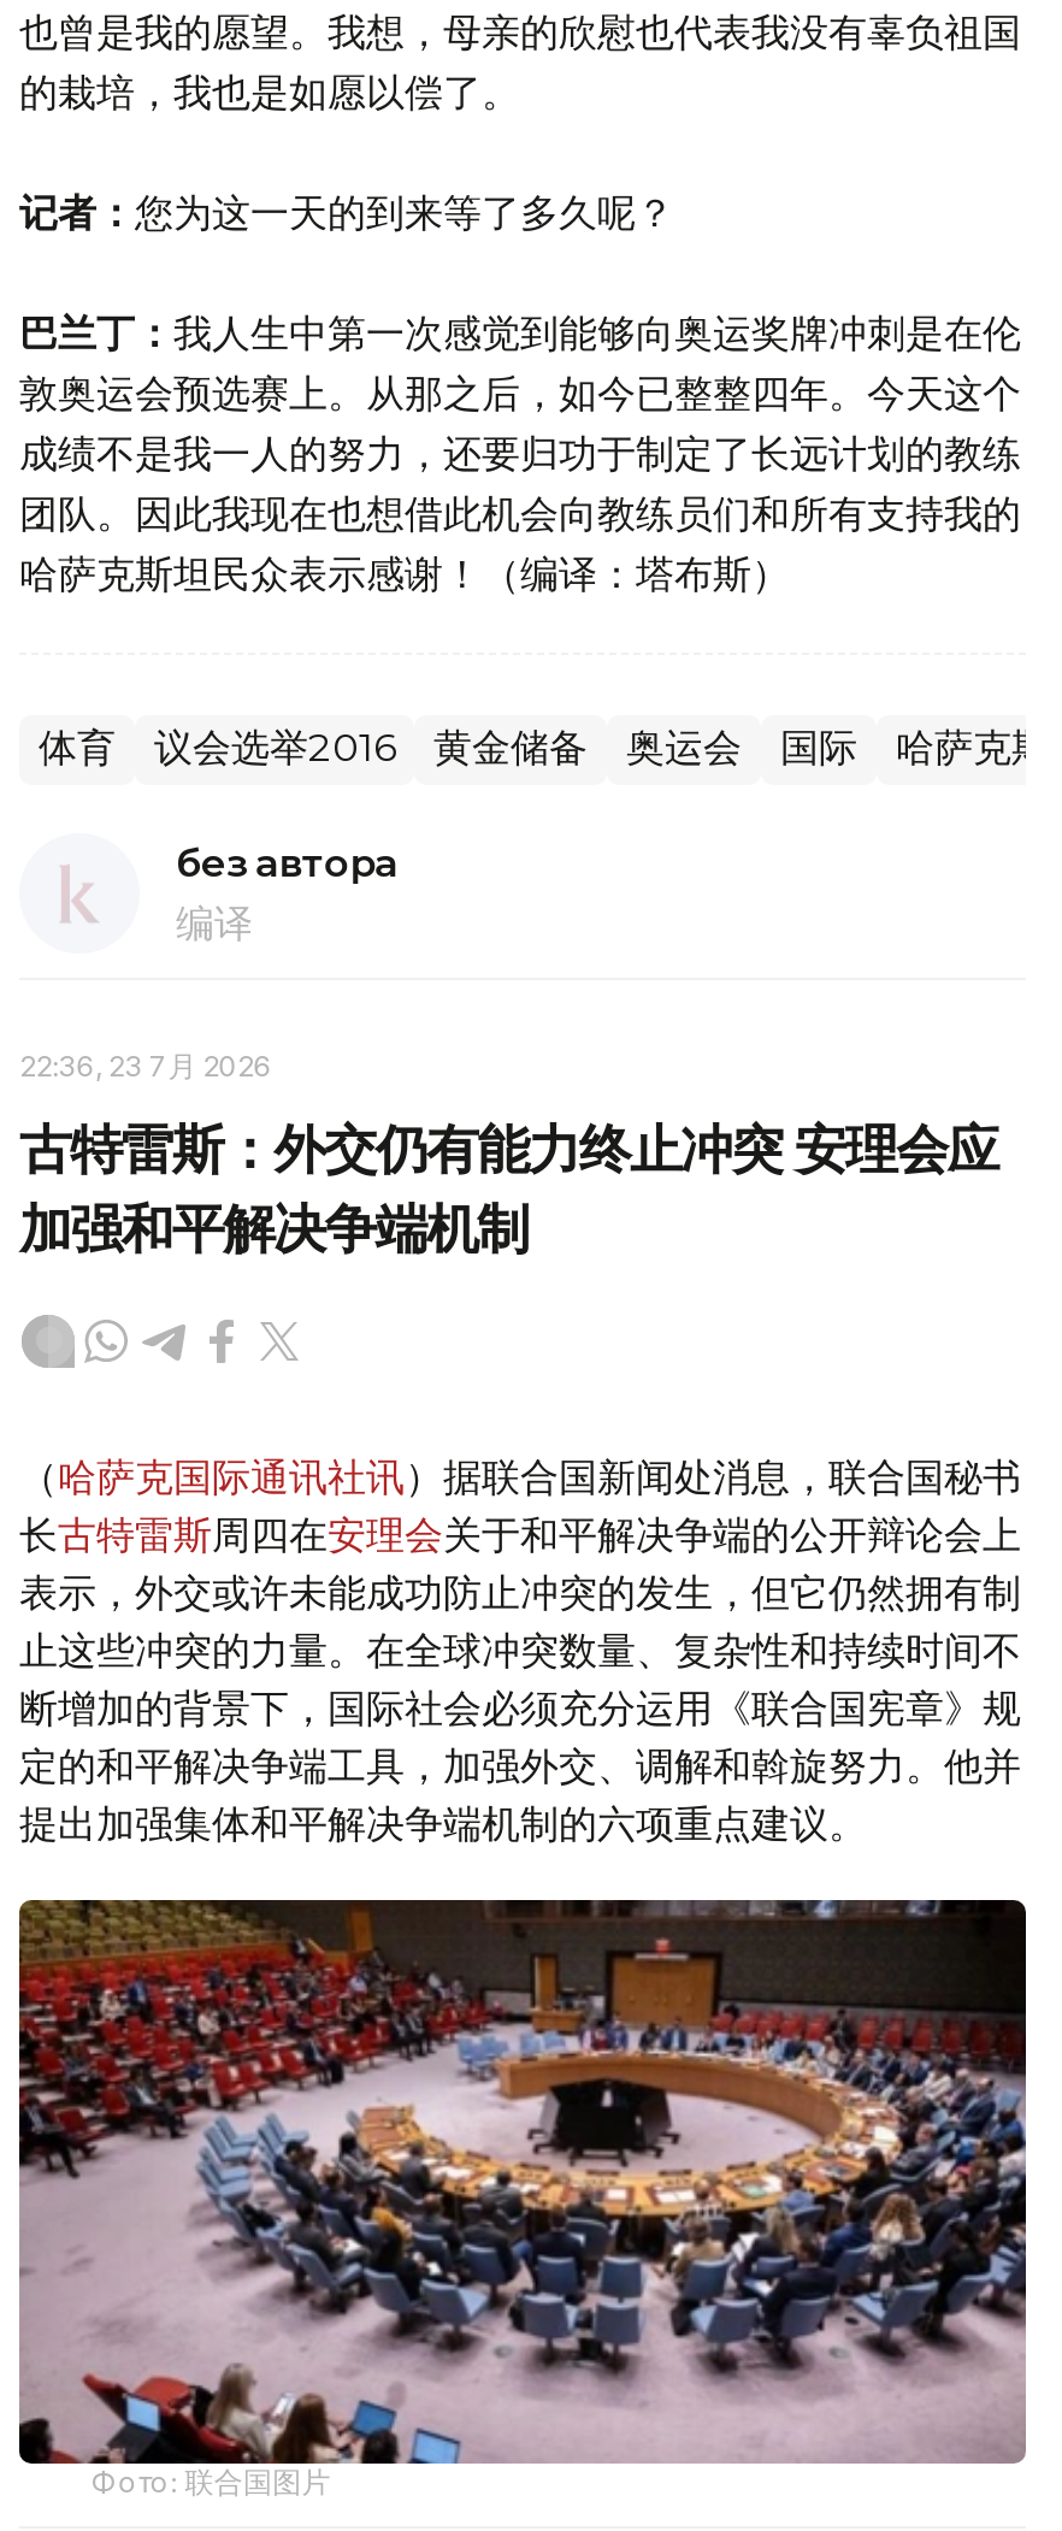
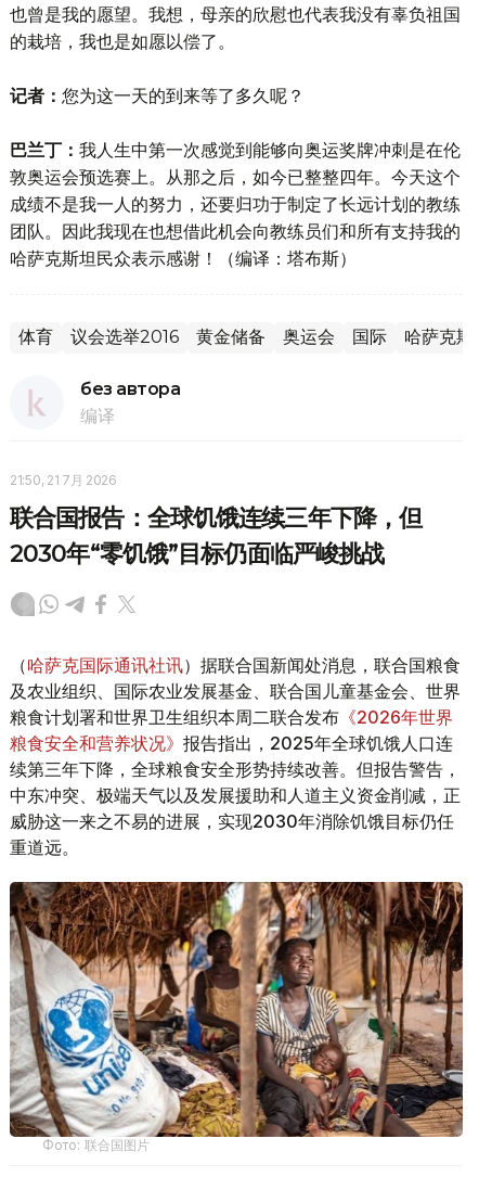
[19,1048,272,1084] 22:36, 23 7月 2026 -> [10,472,117,488] 21:50, 21 7月 2026
[19,1118,998,1262] 古特雷斯：外交仍有能力终止冲突 安理会应 | 加强和平解决争端机制 -> [10,504,422,569] 联合国报告：全球饥饿连续三年下降，但 | 2030年“零饥饿”目标仍面临严峻挑战
[19,1453,1021,1848] （哈萨克国际通讯社讯）据联合国新闻处消息，联合国秘书 | 长古特雷斯周四在安理会关于和平解决争端的公开辩论会上 | 表示，外交或许未能成功防止冲突的发生，但它仍然拥有制 | 止这些冲突的力量。在全球冲突数量、复杂性和持续时间不 | 断增加的背景下，国际社会必须充分运用《联合国宪章》规 | 定的和平解决争端工具，加强外交、调解和斡旋努力。他并 | 提出加强集体和平解决争端机制的六项重点建议。 -> [10,654,461,858] （哈萨克国际通讯社讯）据联合国新闻处消息，联合国粮食 | 及农业组织、国际农业发展基金、联合国儿童基金会、世界 | 粮食计划署和世界卫生组织本周二联合发布《2026年世界 | 粮食安全和营养状况》报告指出，2025年全球饥饿人口连 | 续第三年下降，全球粮食安全形势持续改善。但报告警告， | 中东冲突、极端天气以及发展援助和人道主义资金削减，正 | 威胁这一来之不易的进展，实现2030年消除饥饿目标仍任 | 重道远。
[19,1898,1028,2466] [image] -> [10,881,464,1138] [image]

